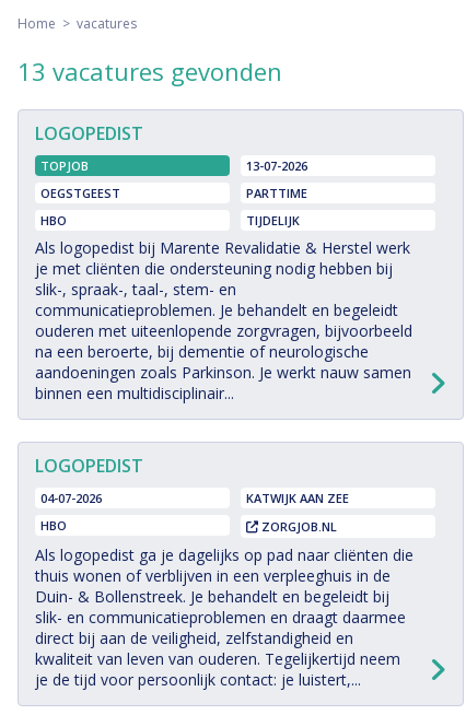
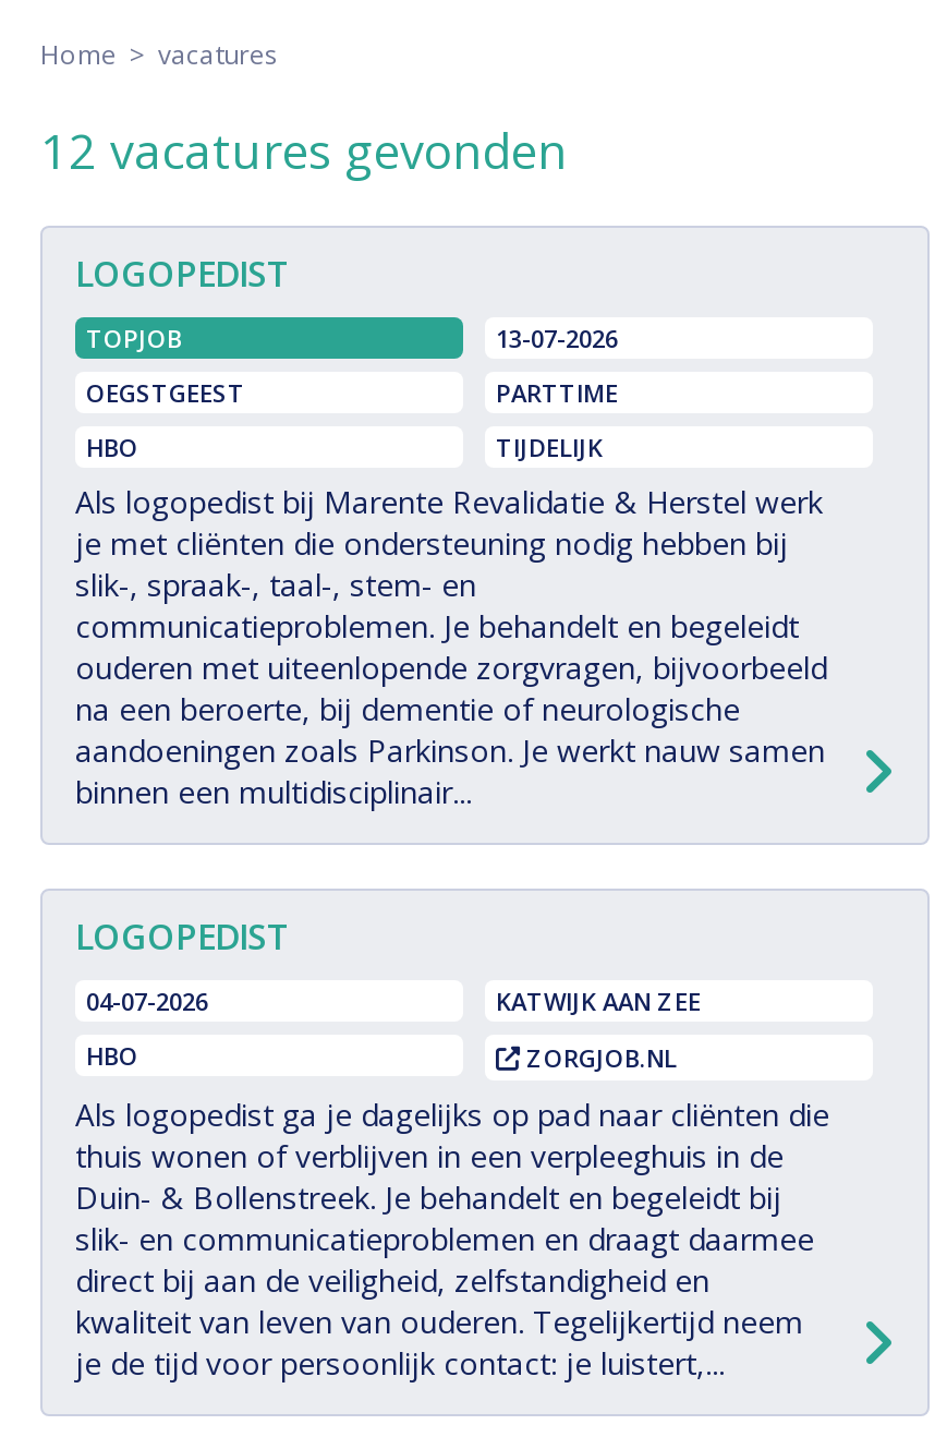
[18,55,282,87] 13 vacatures gevonden -> [40,117,568,182] 12 vacatures gevonden

